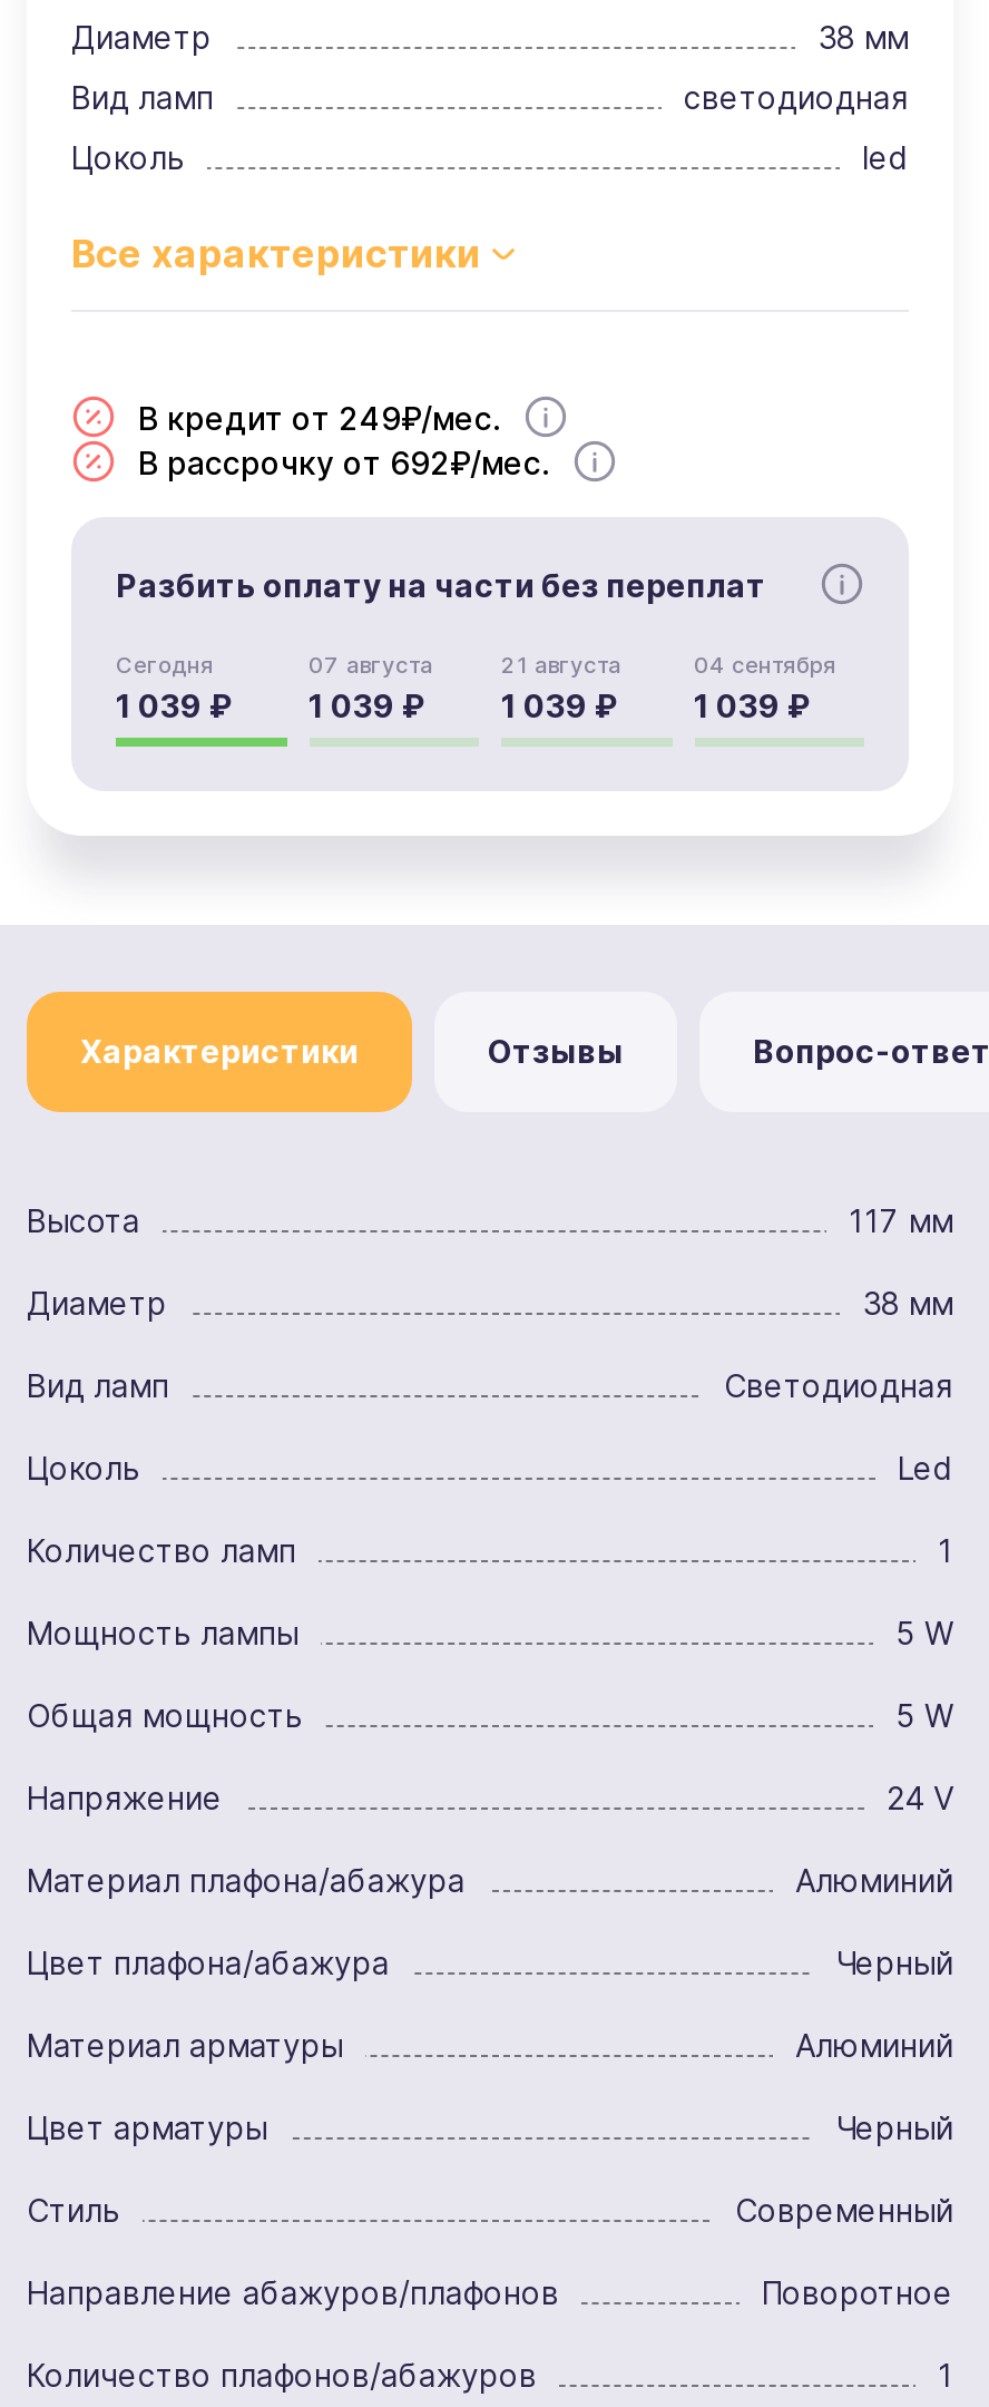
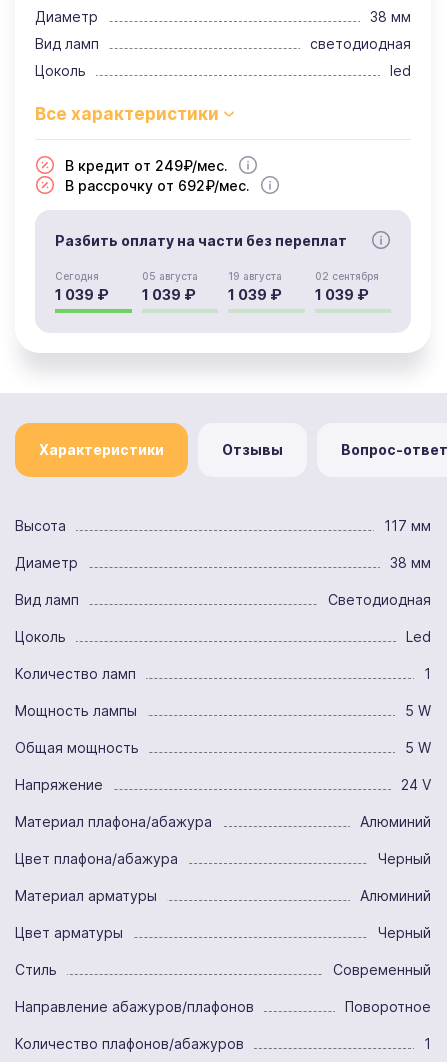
[309,651,433,678] 07 августа -> [141,270,197,282] 05 августа
[501,651,621,678] 21 августа -> [228,270,282,282] 19 августа
[694,651,836,678] 04 сентября -> [314,270,378,282] 02 сентября

